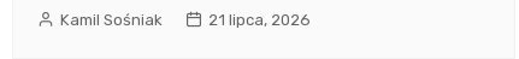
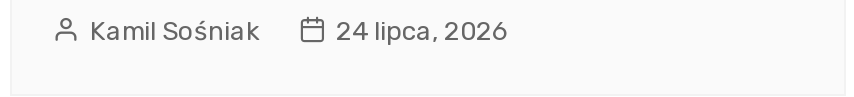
[208,10,311,28] 21 lipca, 2026 -> [336,16,510,46] 24 lipca, 2026

